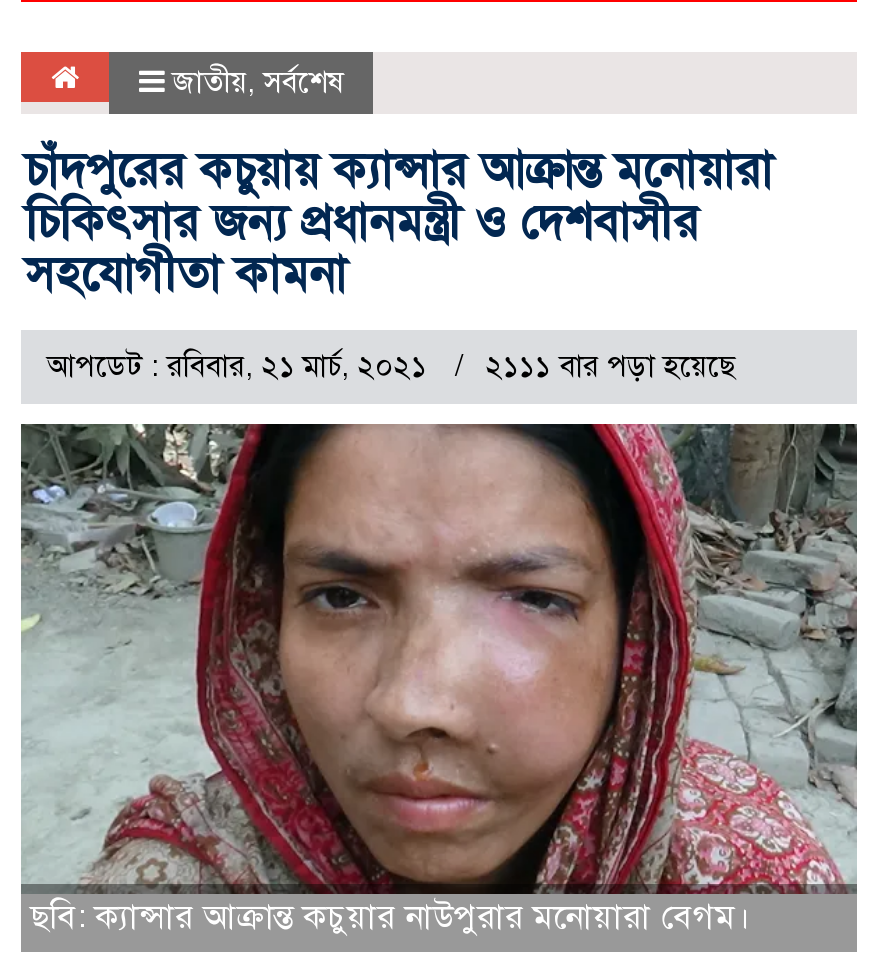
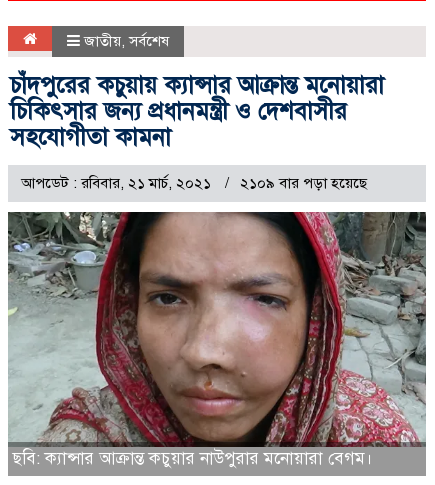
[47,348,735,384] আপডেট : রবিবার, ২১ মার্চ, ২০২১ ২১১১ বার পড়া হয়েছে -> [21,174,367,192] আপডেট : রবিবার, ২১ মার্চ, ২০২১ ২১০৯ বার পড়া হয়েছে

